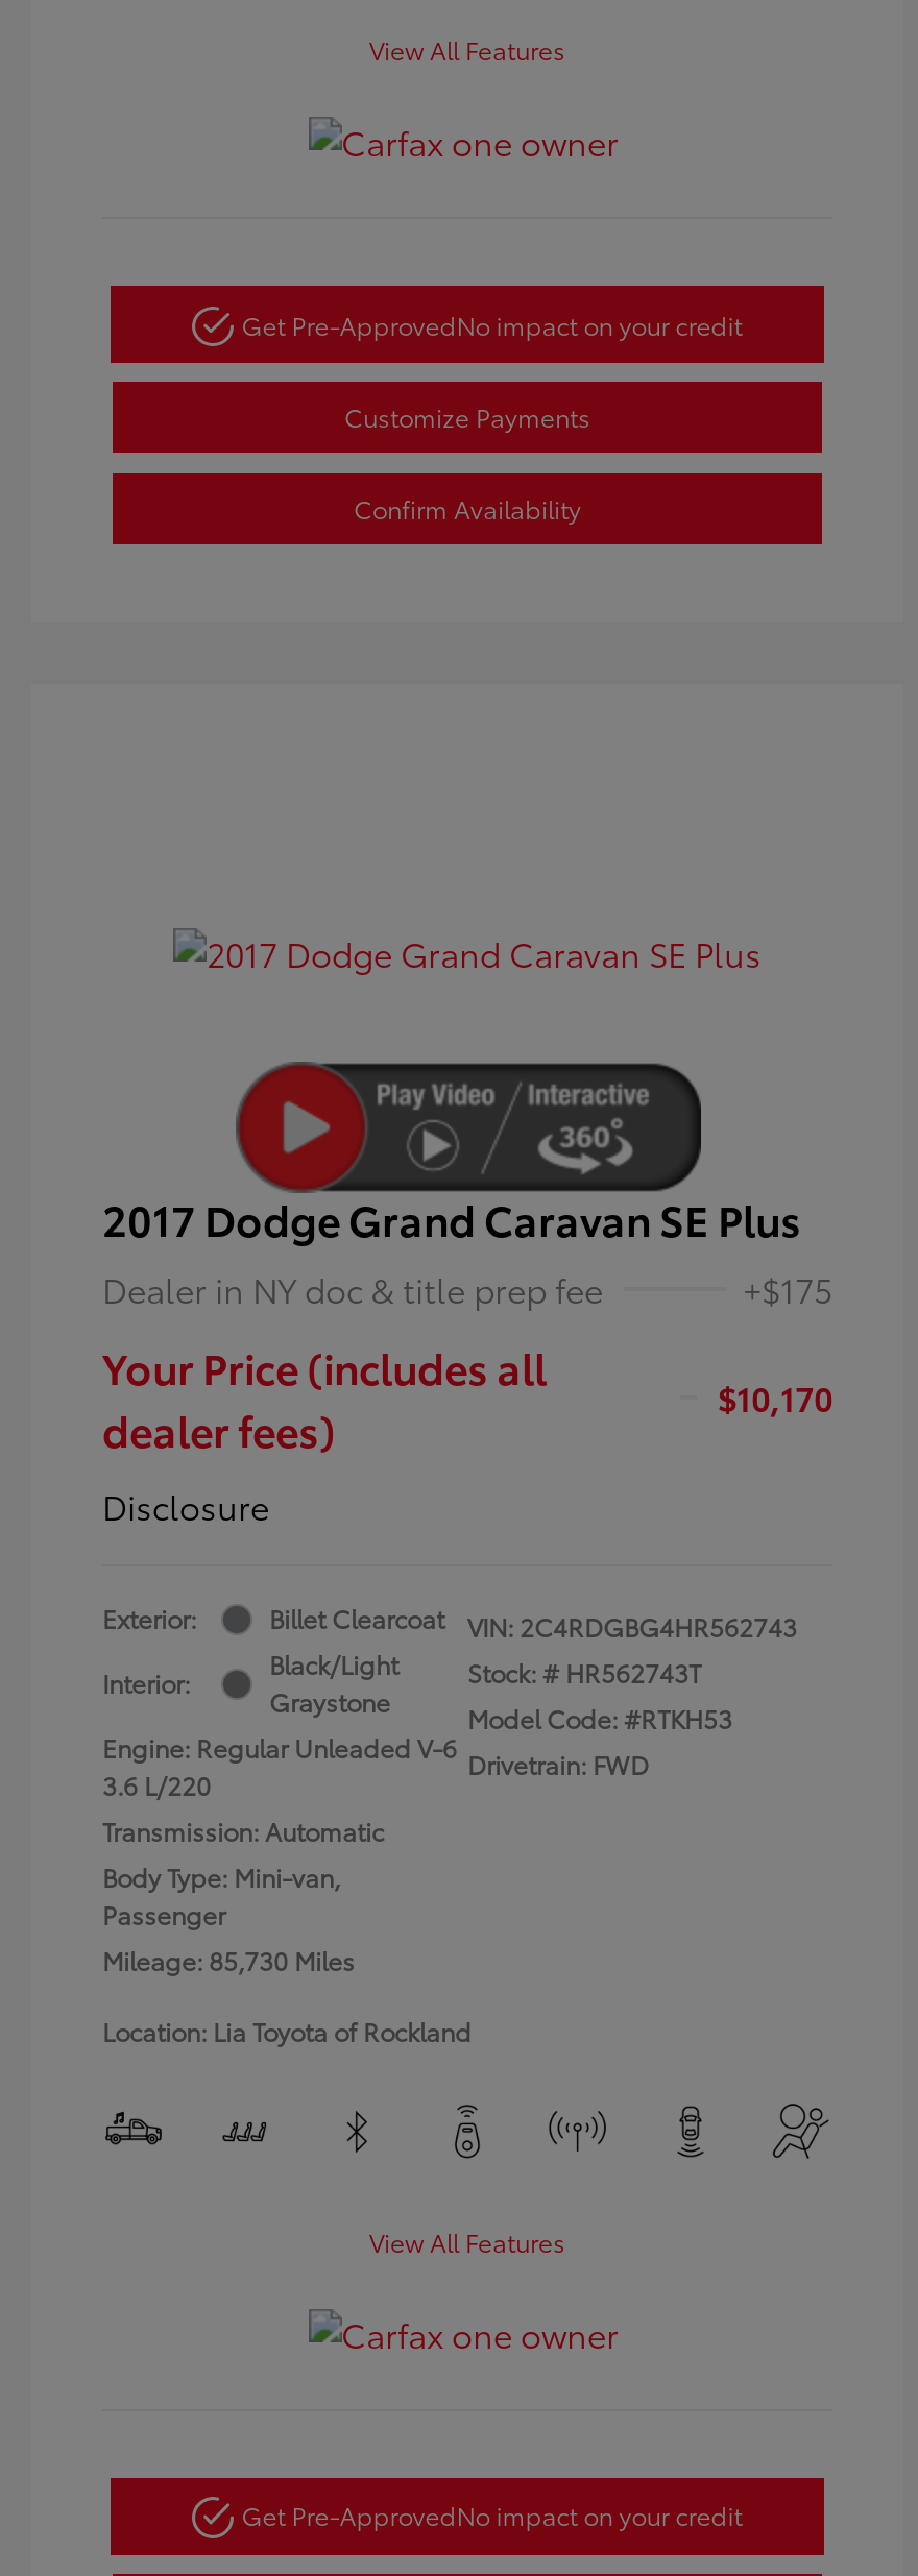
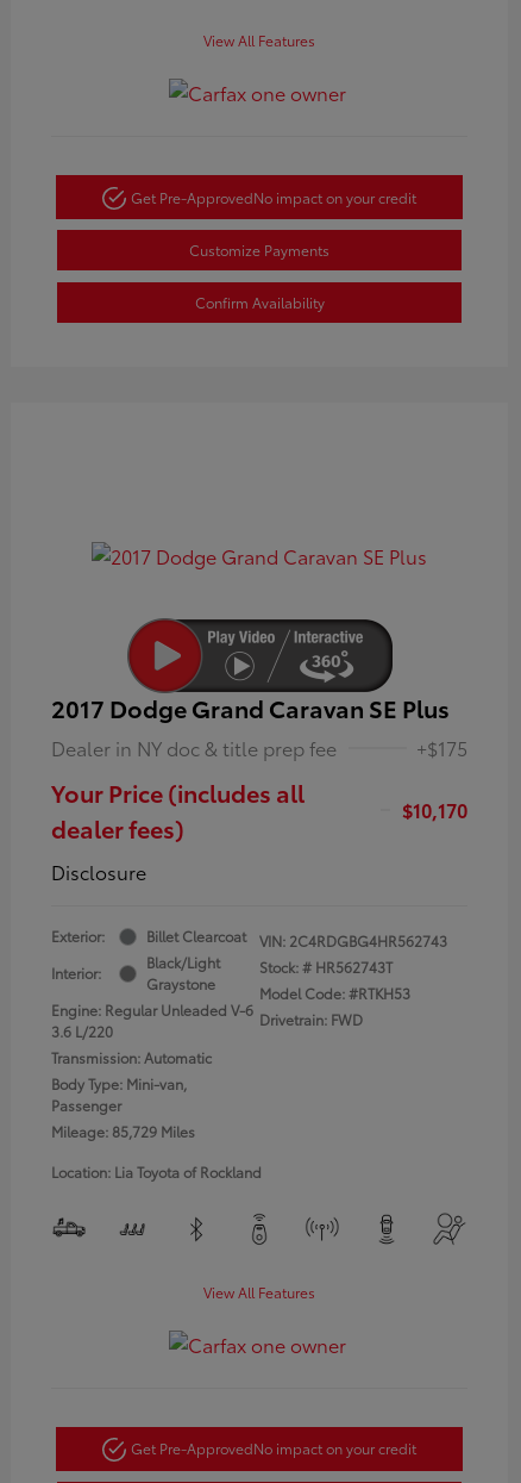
[102,1942,355,1978] Mileage: 85,730 Miles -> [51,1121,195,1141] Mileage: 85,729 Miles

